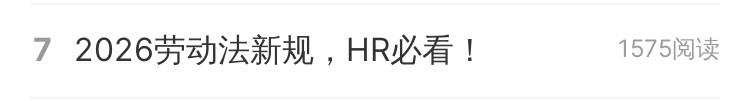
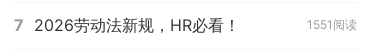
[618,34,720,64] 1575阅读 -> [307,17,357,32] 1551阅读

